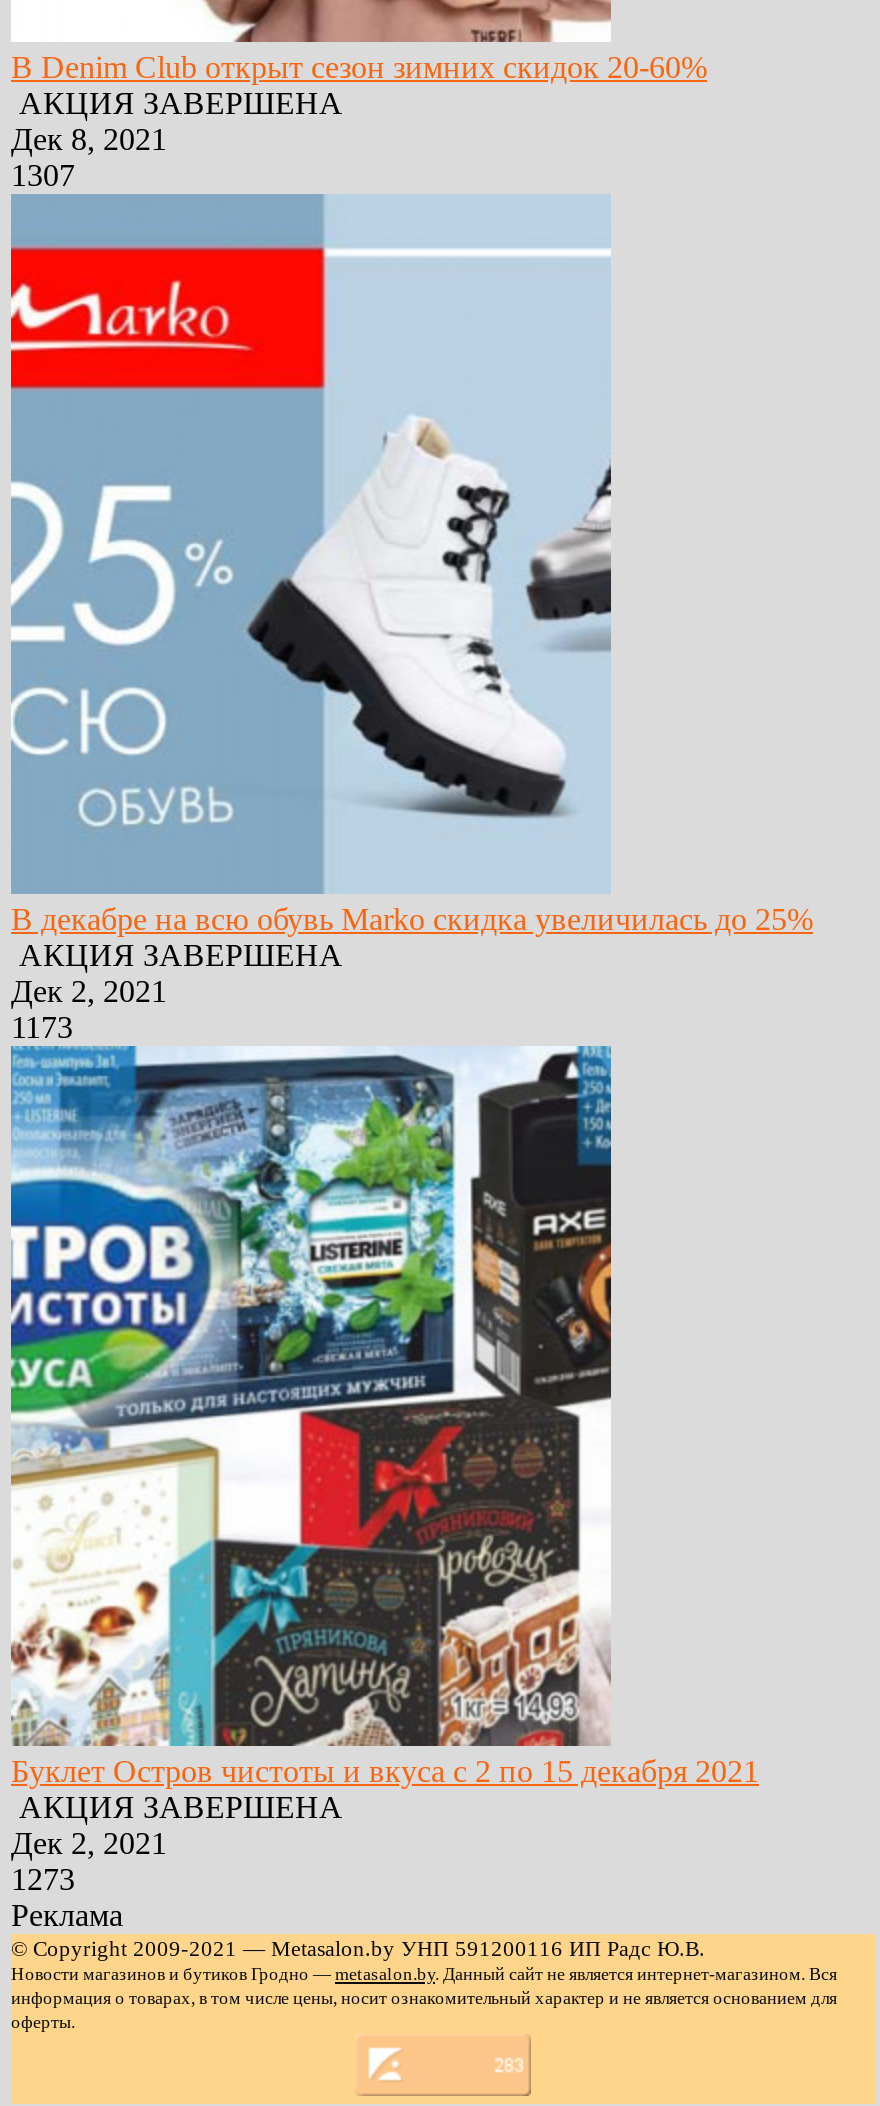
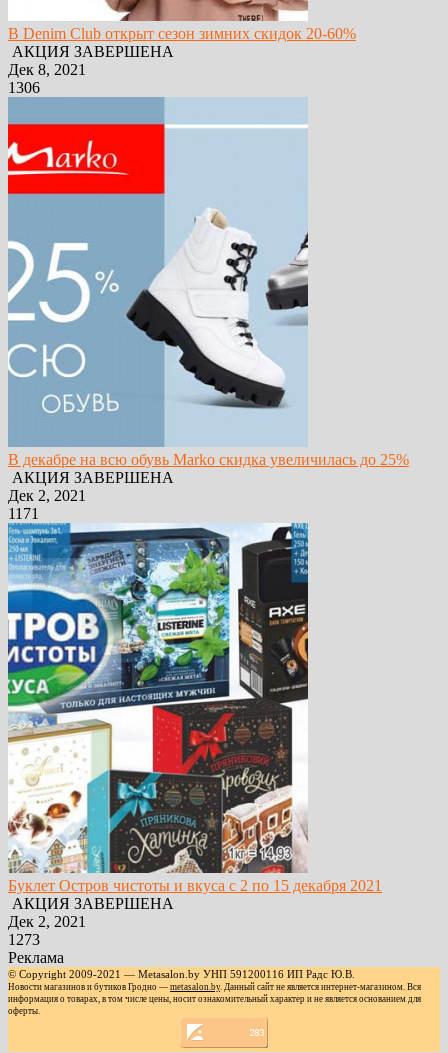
[11,159,75,193] 1307 -> [8,79,40,96] 1306
[11,1011,73,1045] 1173 -> [8,505,39,522] 1171

